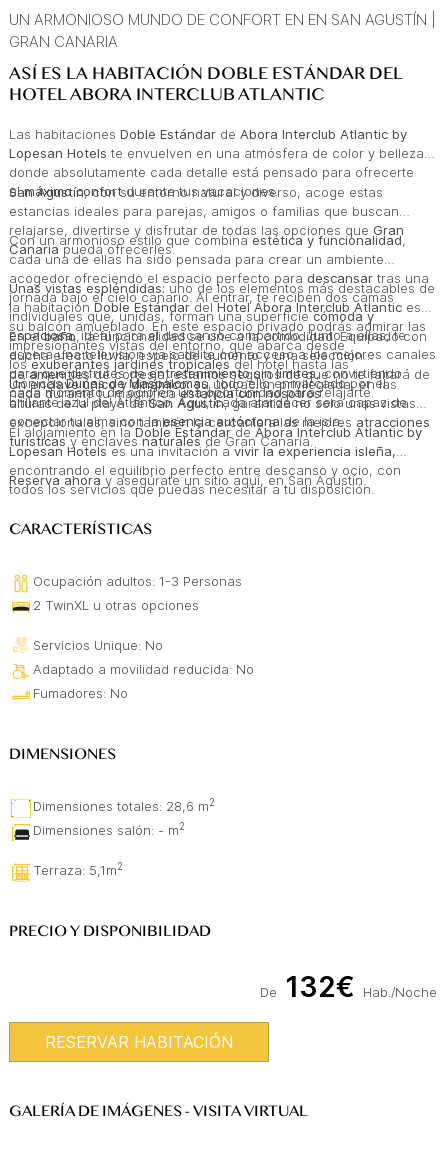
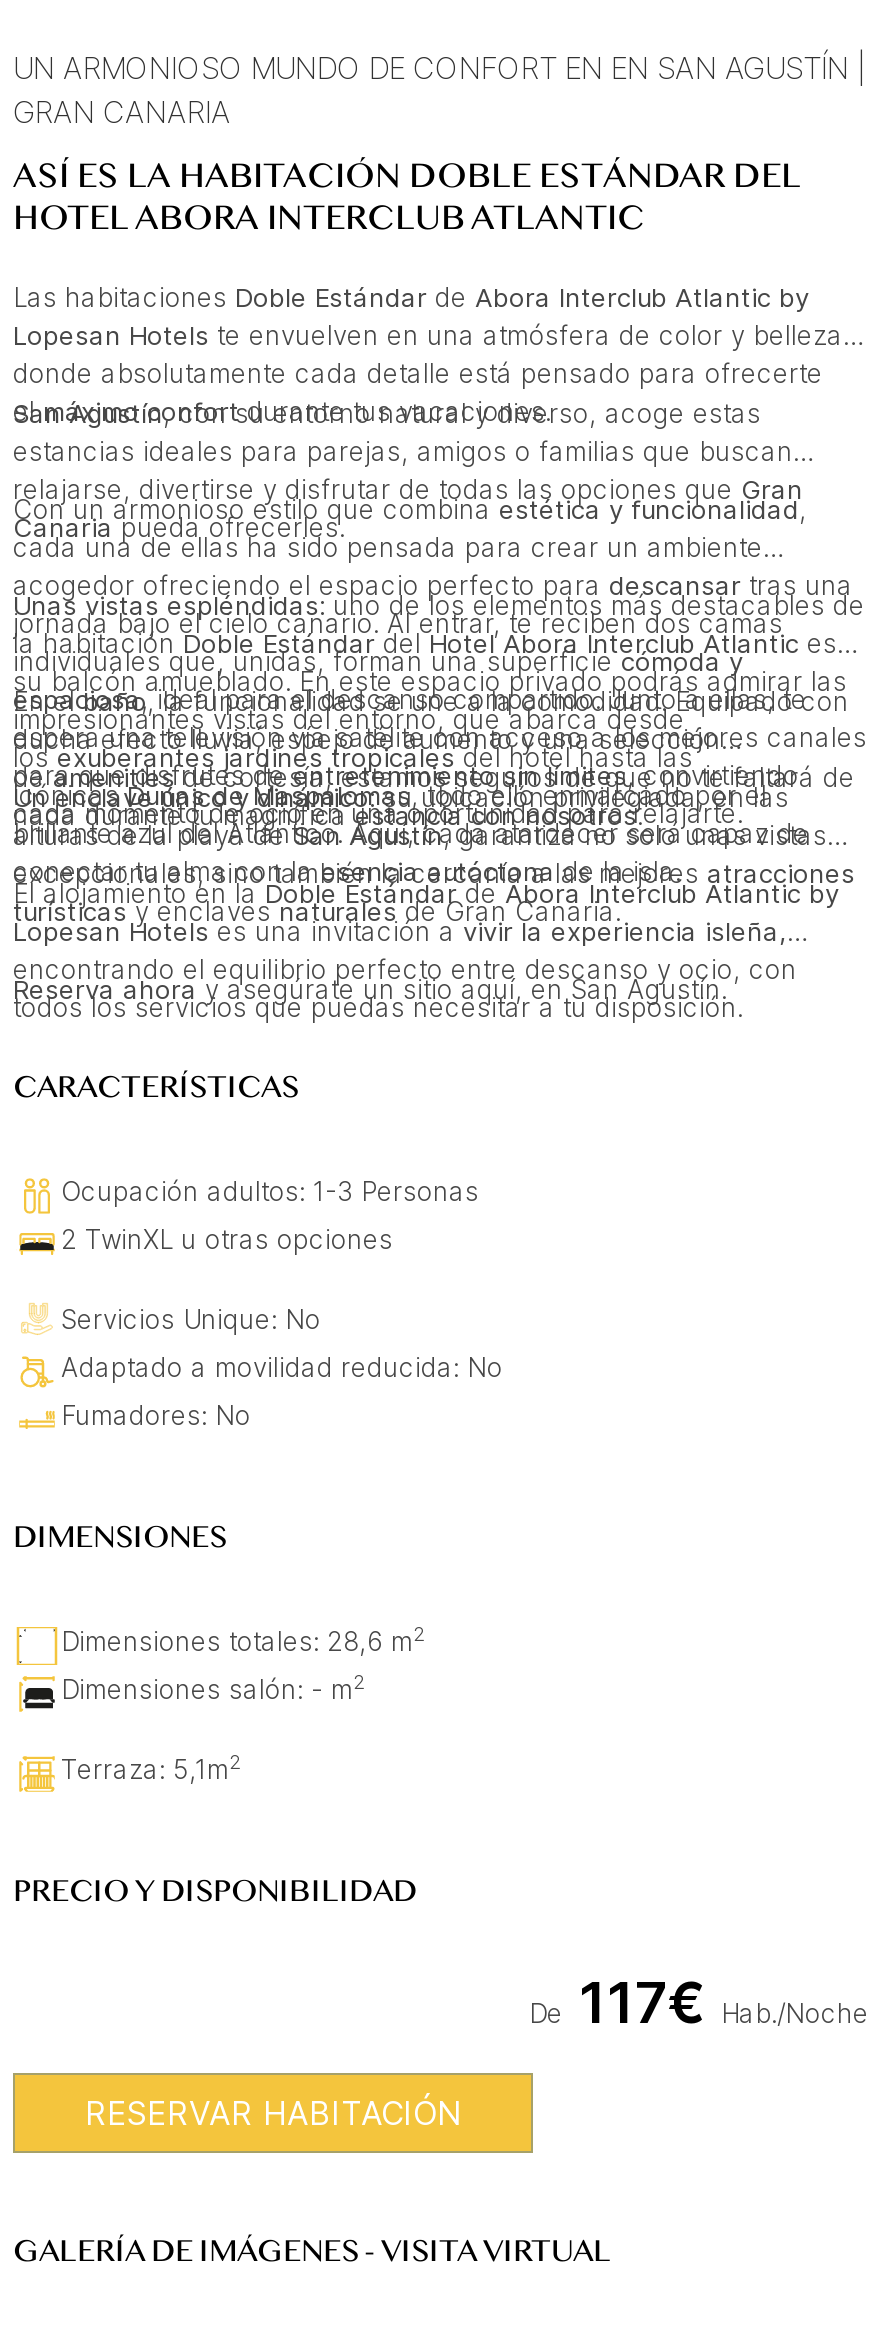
[260,970,437,1004] De 132€ Hab./Noche -> [529,1969,869,2037] De 117€ Hab./Noche

